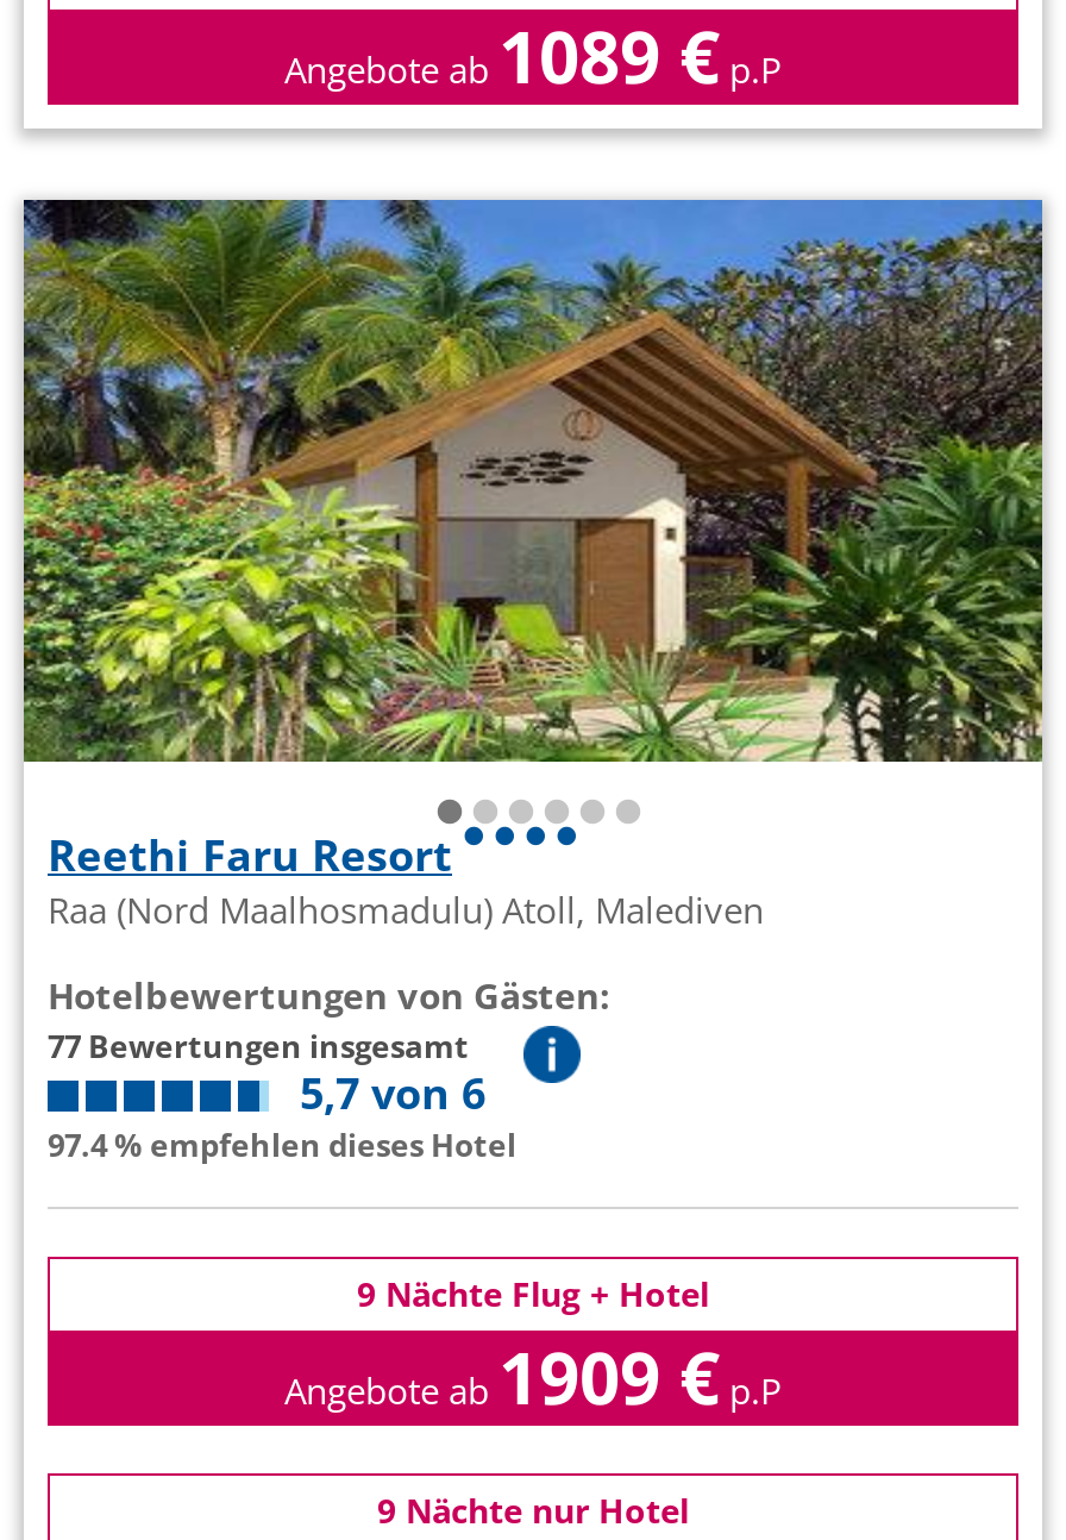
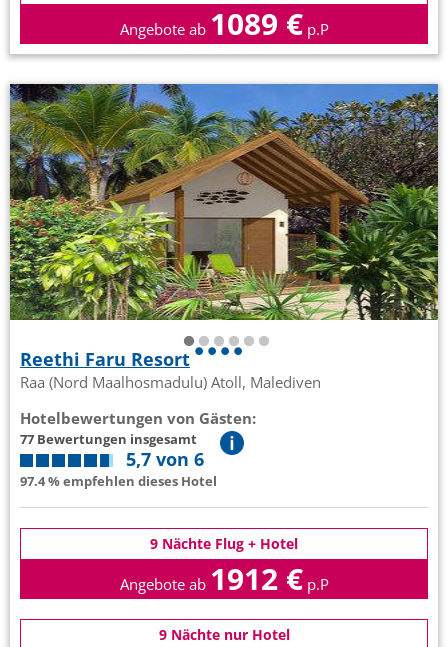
[284,1328,782,1426] Angebote ab1909 €p.P -> [119,558,328,599] Angebote ab1912 €p.P

